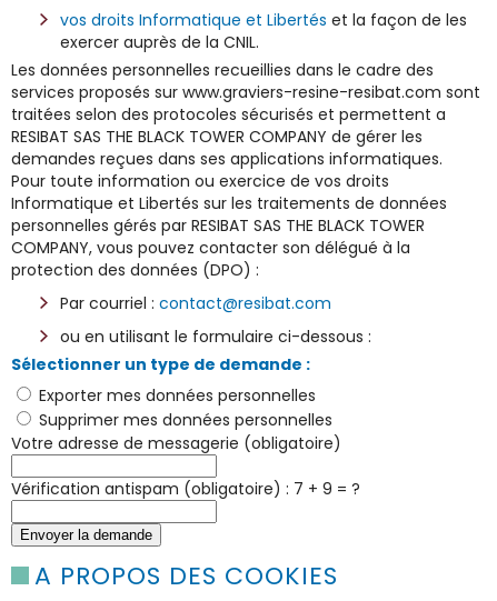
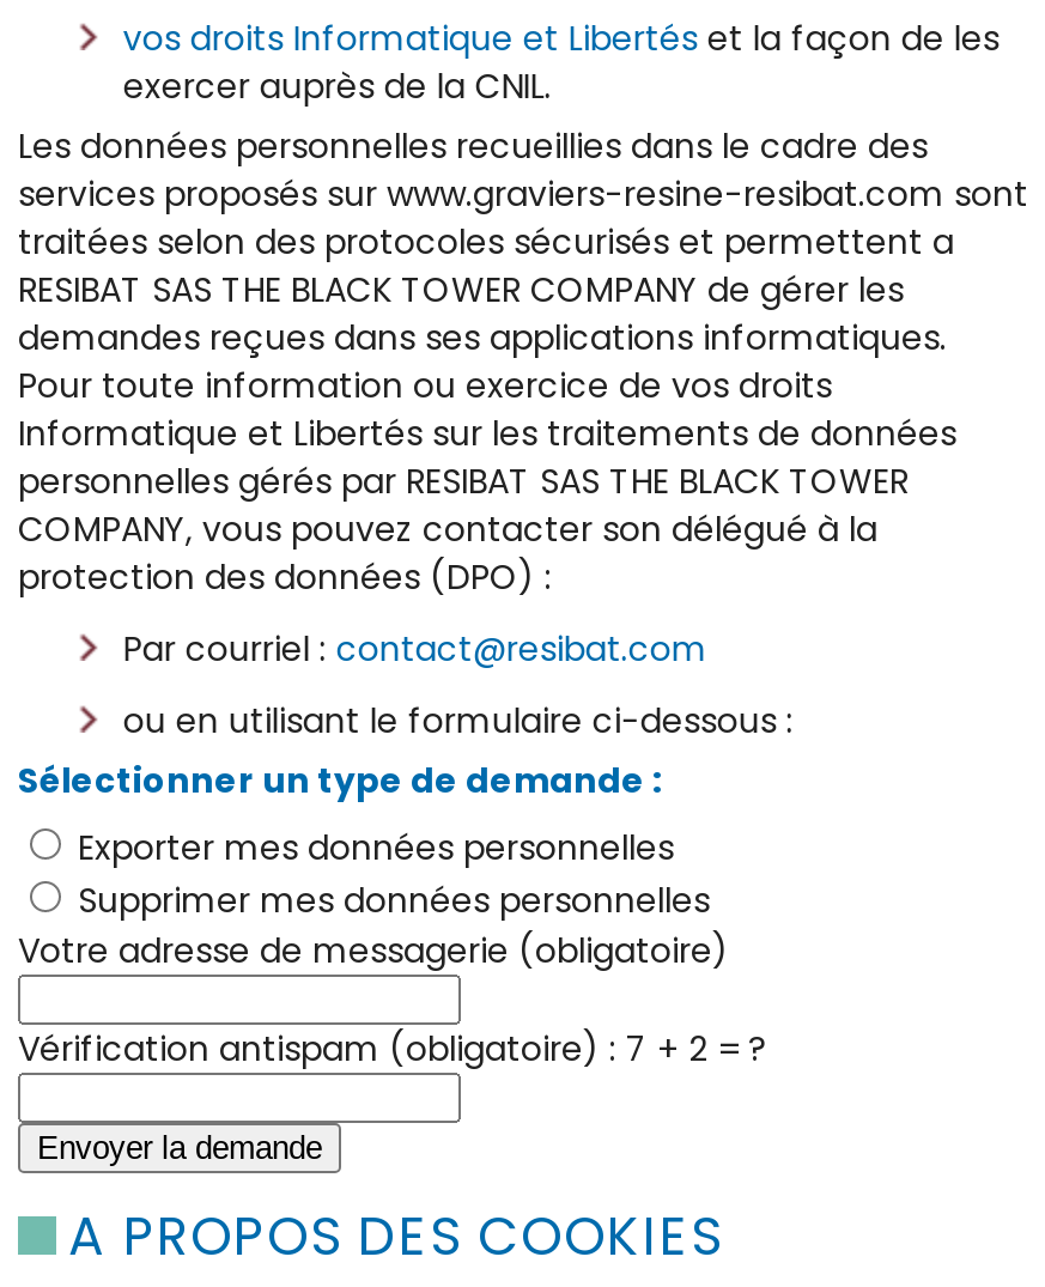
[11,478,360,500] Vérification antispam (obligatoire) : 7 + 9 = ? -> [18,1025,767,1073] Vérification antispam (obligatoire) : 7 + 2 = ?

